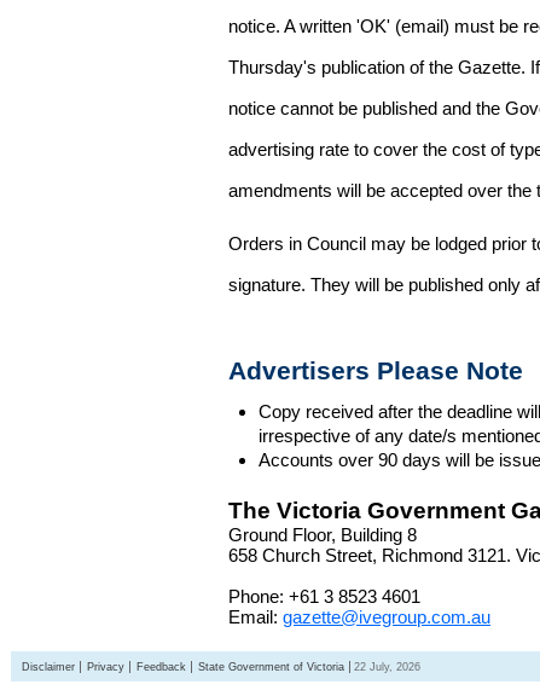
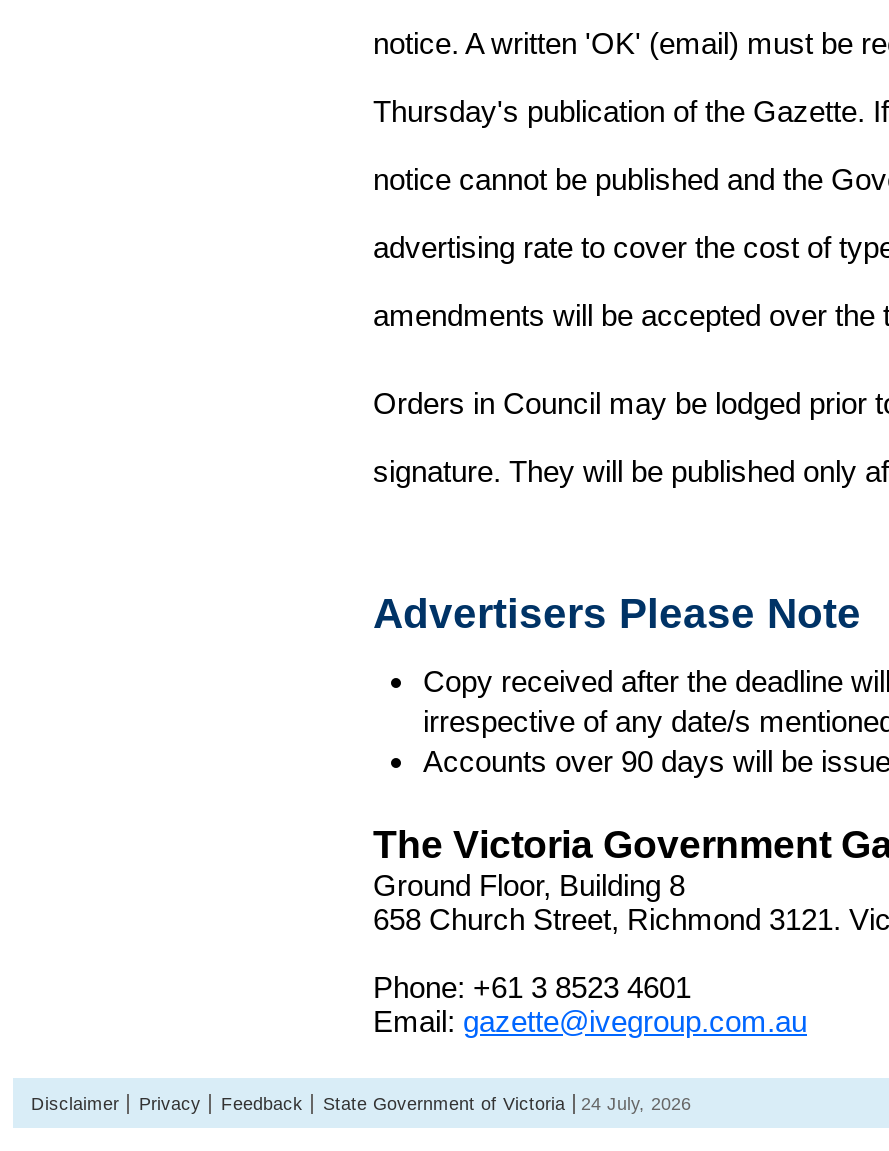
[22,661,420,673] Disclaimer Privacy Feedback State Government of Victoria 22 July, 2026 -> [31,1094,691,1114] Disclaimer Privacy Feedback State Government of Victoria 24 July, 2026

